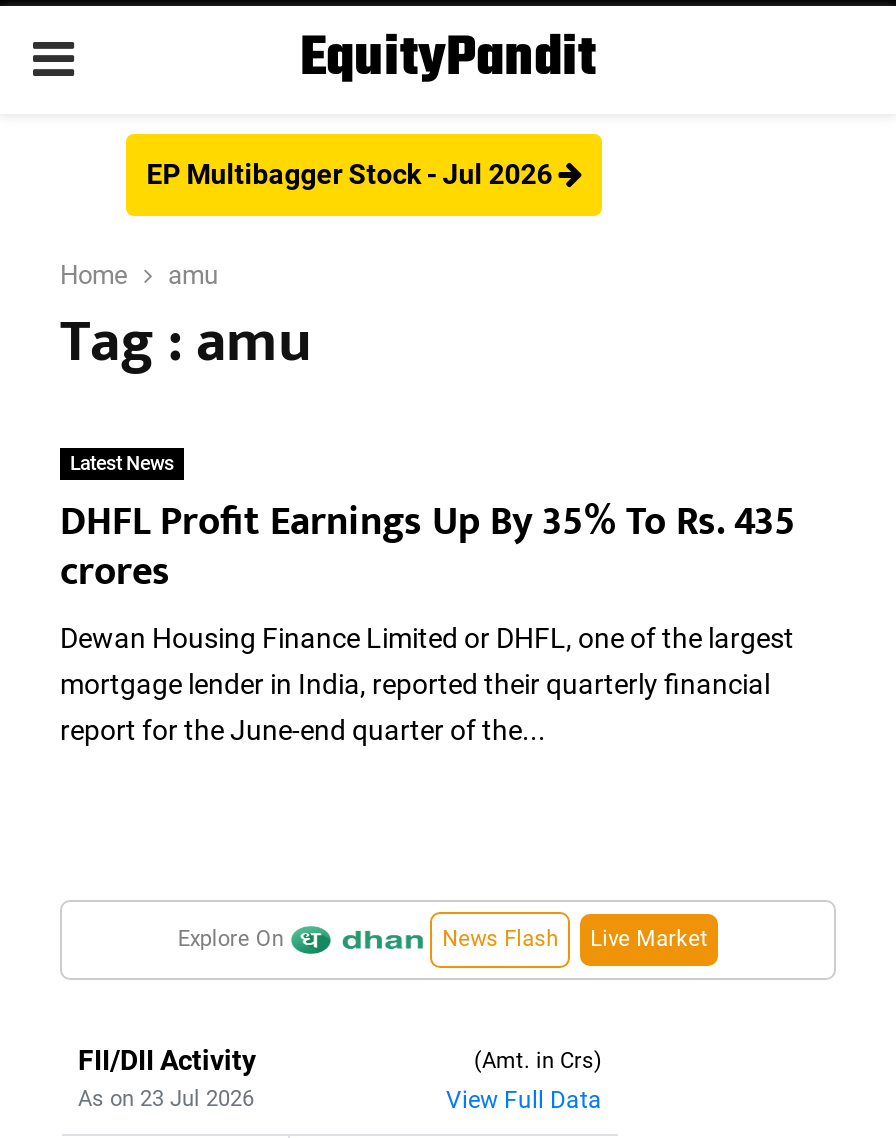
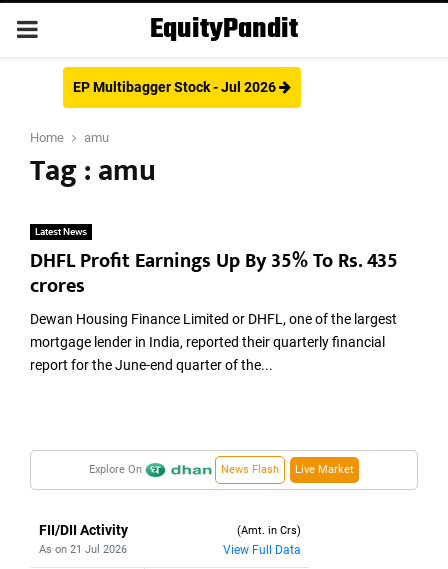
[78,1086,254,1112] As on 23 Jul 2026 -> [39,543,127,556] As on 21 Jul 2026

